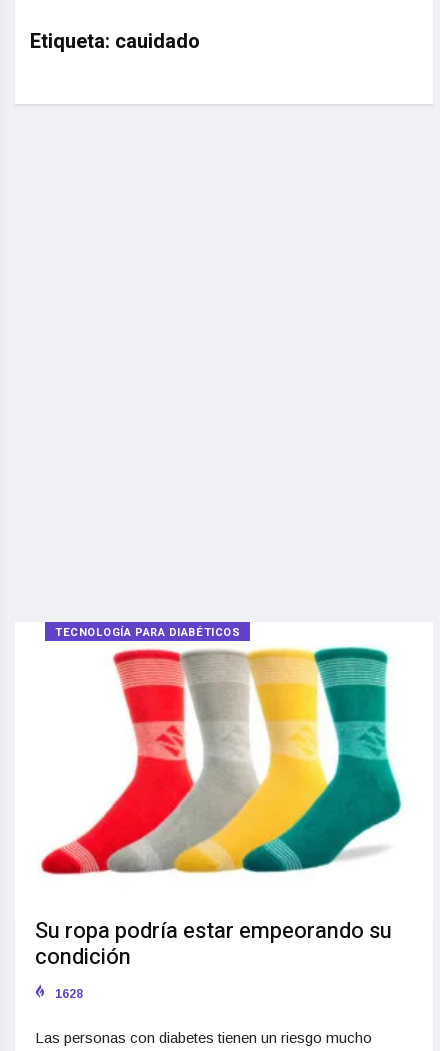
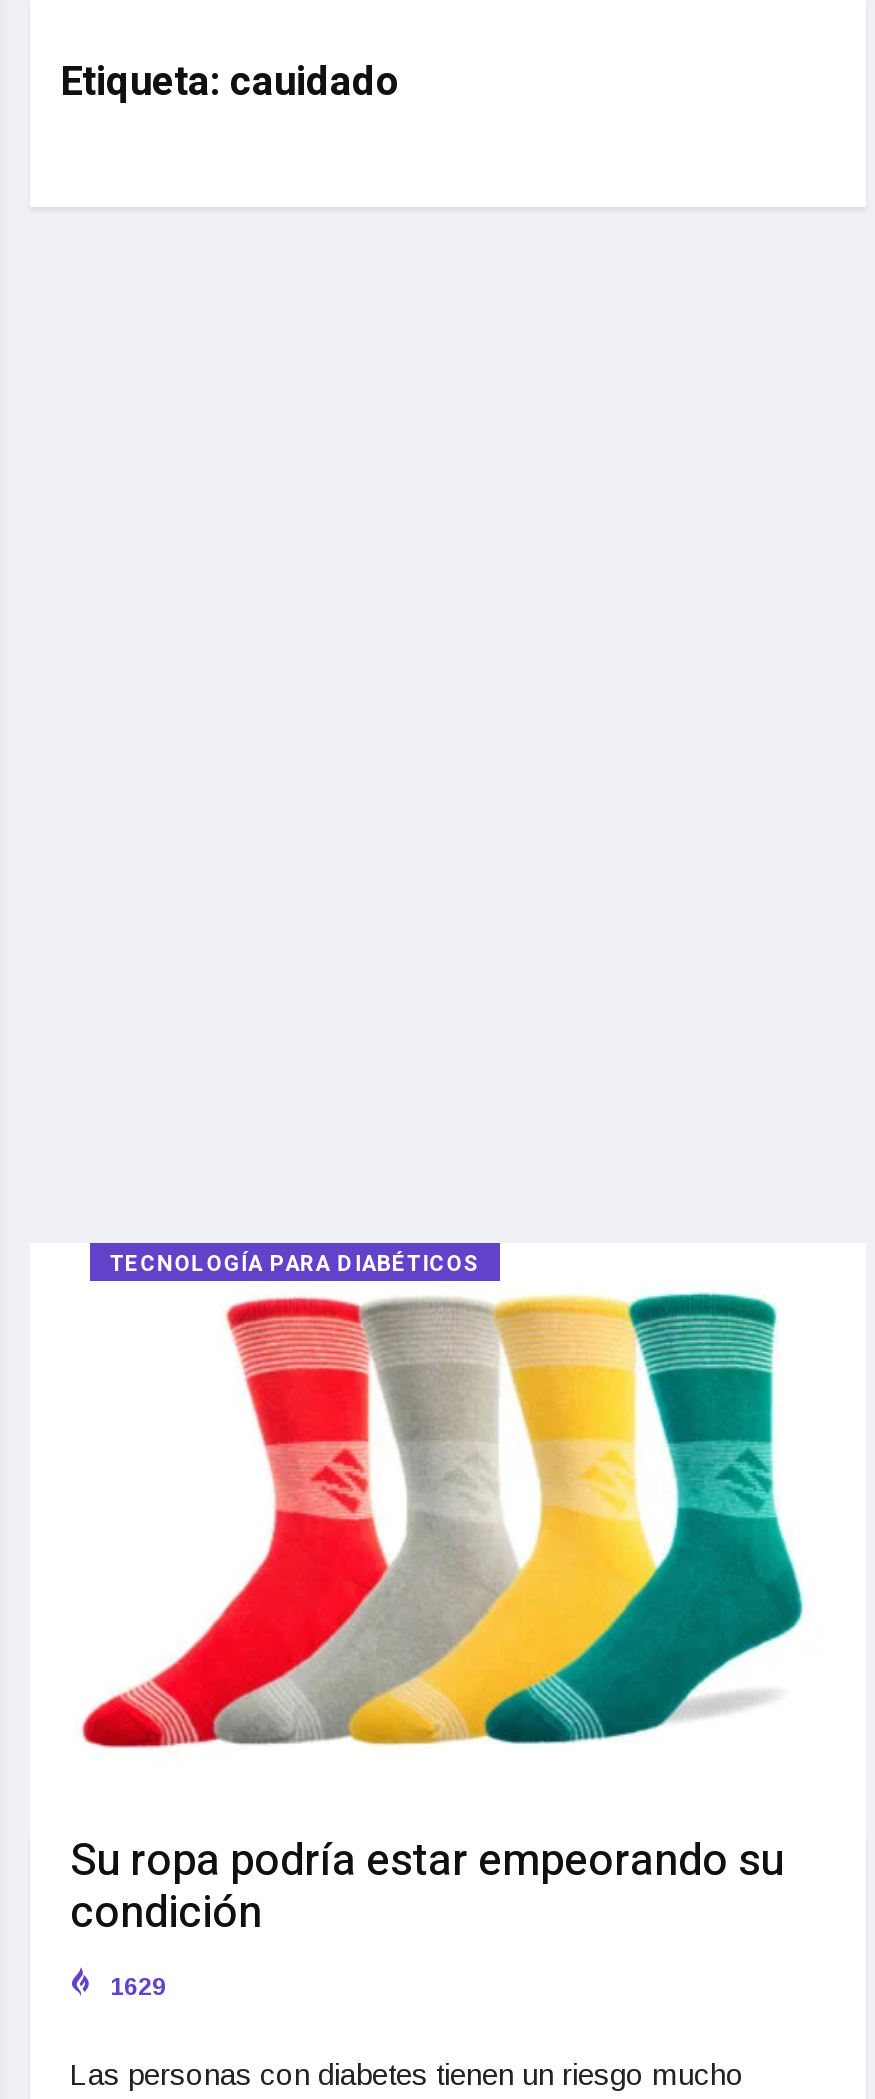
[52,987,83,1001] 1628 -> [104,1972,166,2000] 1629

